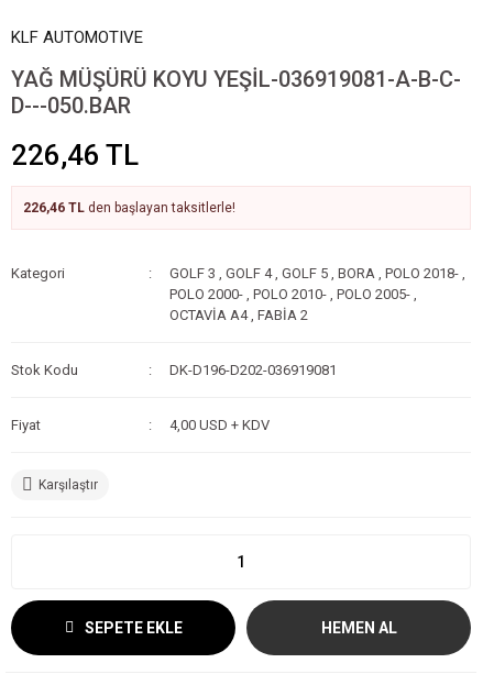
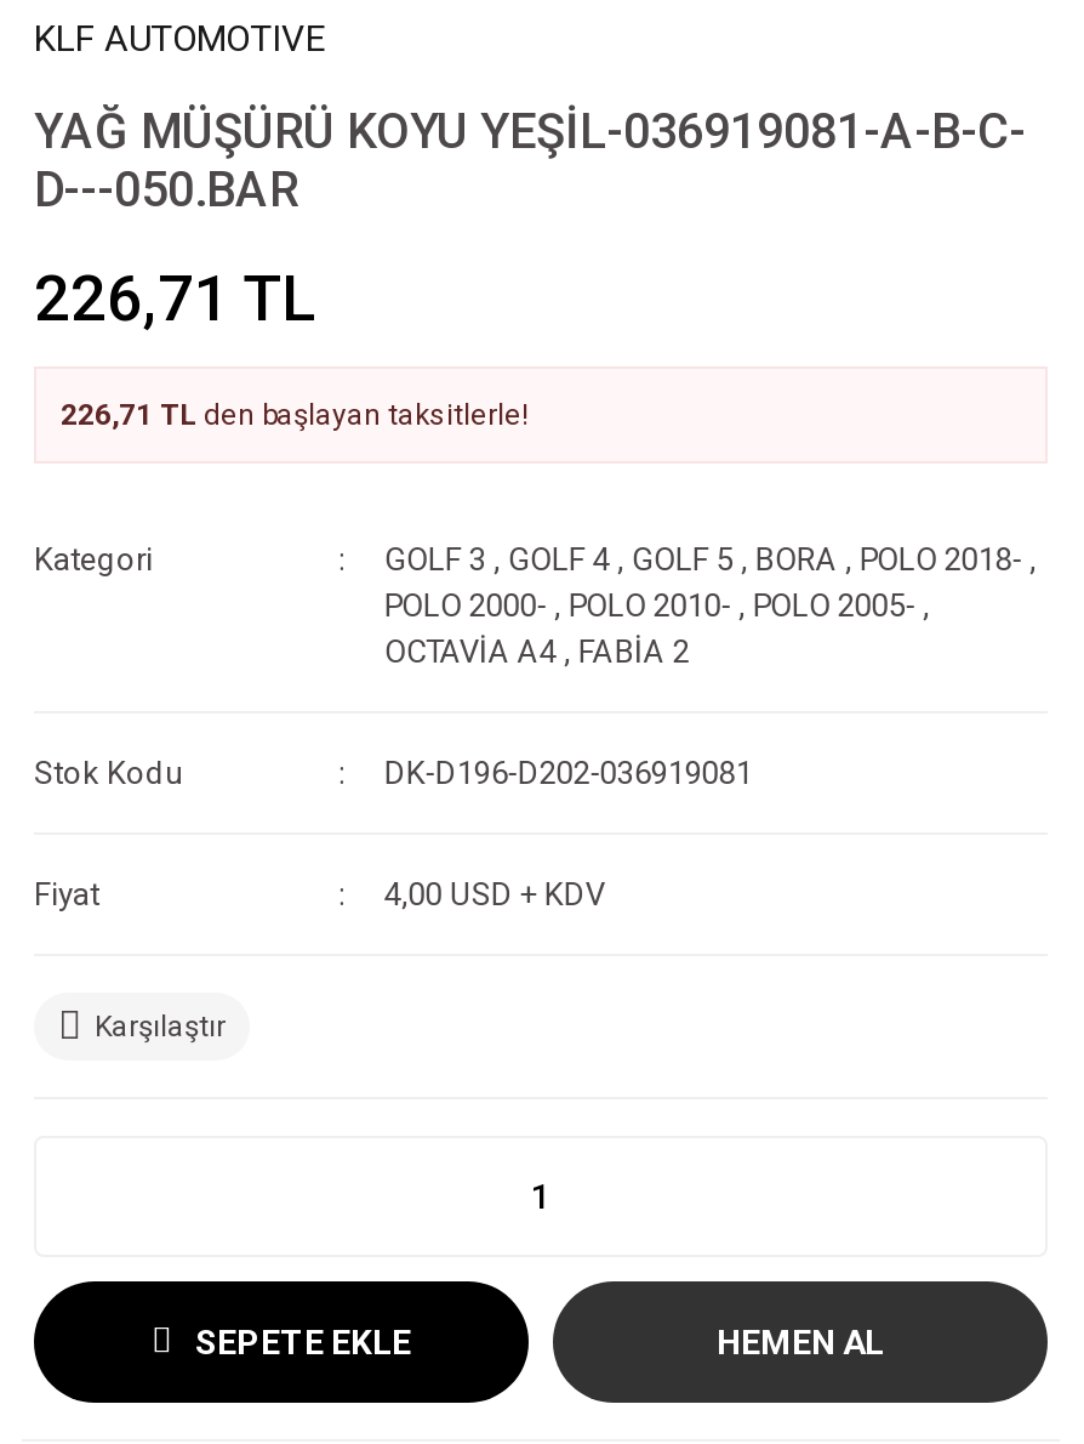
[11,139,139,172] 226,46 TL -> [34,262,315,335] 226,71 TL
[23,200,235,216] 226,46 TL den başlayan taksitlerle! -> [61,398,529,432] 226,71 TL den başlayan taksitlerle!

